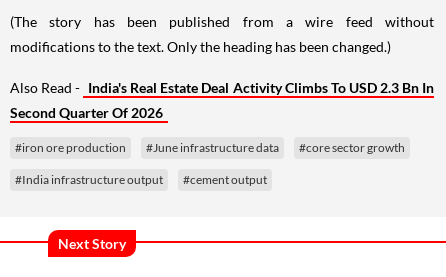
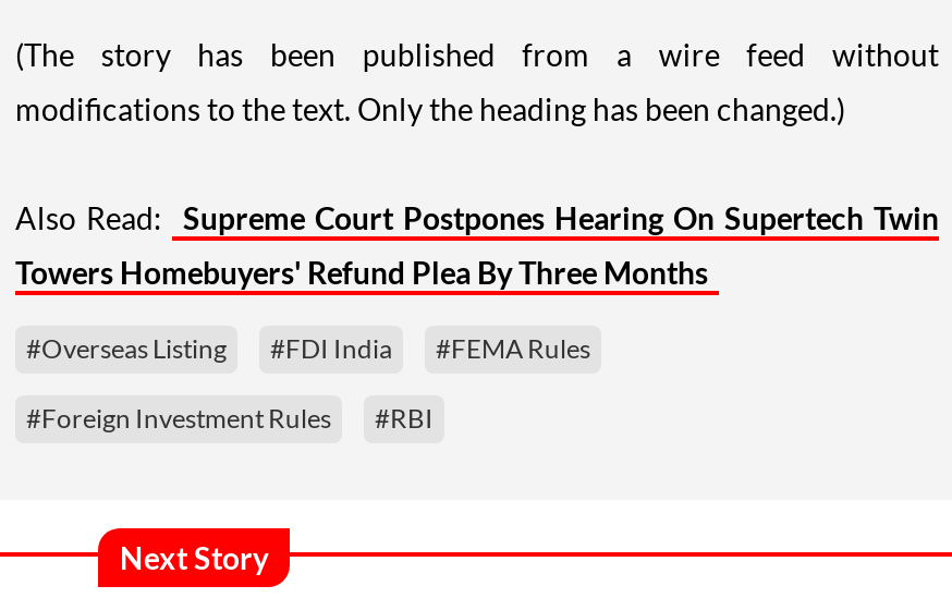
[10,79,434,96] Also Read - India's Real Estate Deal Activity Climbs To USD 2.3 Bn In -> [15,200,939,237] Also Read: Supreme Court Postpones Hearing On Supertech Twin
[10,104,163,121] Second Quarter Of 2026 -> [15,255,708,292] Towers Homebuyers' Refund Plea By Three Months
[15,140,405,155] #iron ore production | #June infrastructure data | #core sector growth -> [26,333,590,366] #Overseas Listing | #FDI India | #FEMA Rules
[15,172,267,187] #India infrastructure output | #cement output -> [26,403,434,435] #Foreign Investment Rules | #RBI

